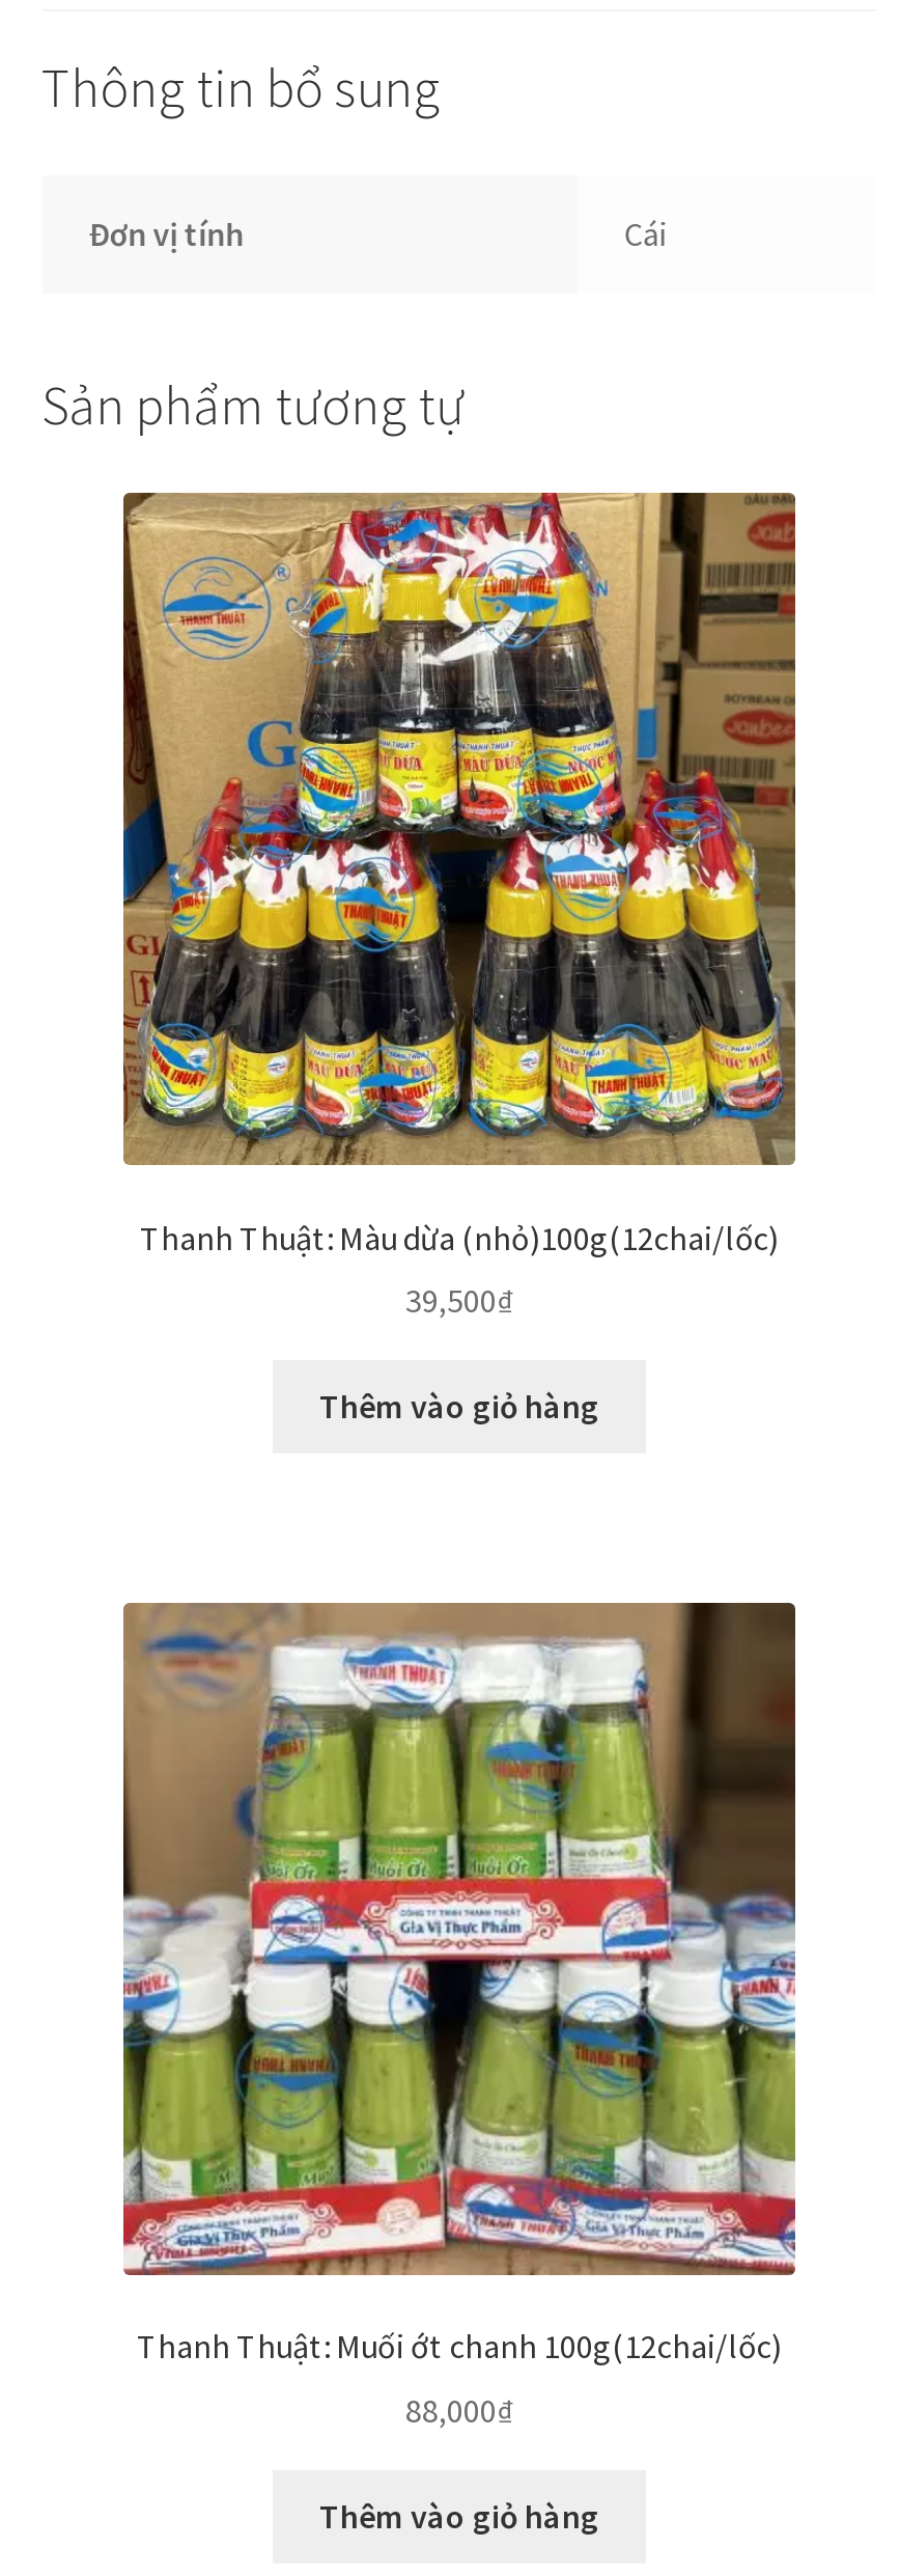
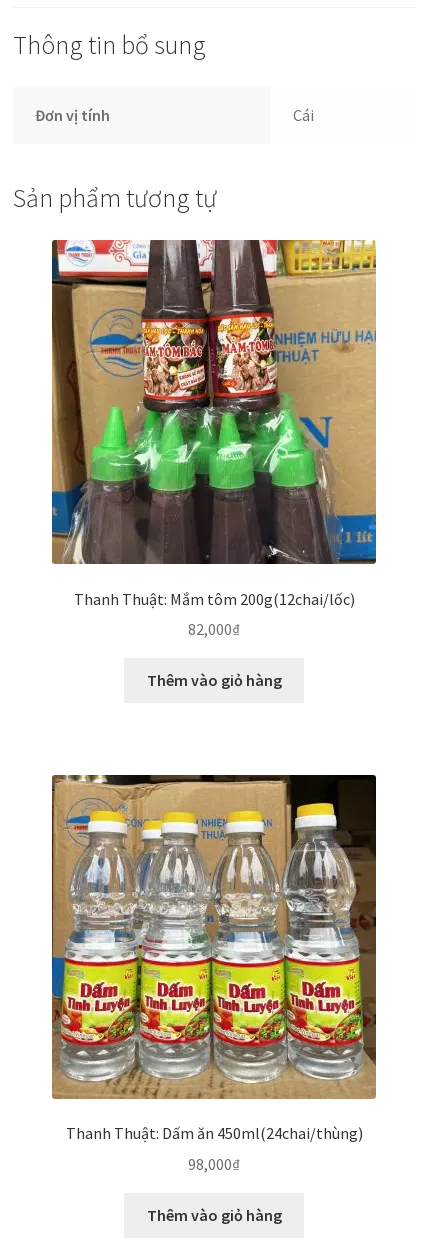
[121,491,797,1258] [image] | Thanh Thuật: Màu dừa (nhỏ)100g(12chai/lốc) -> [51,239,377,609] [image] | Thanh Thuật: Mắm tôm 200g(12chai/lốc)
[405,1280,513,1321] 39,500₫ -> [188,619,240,639] 82,000₫
[121,1601,797,2367] [image] | Thanh Thuật: Muối ớt chanh 100g(12chai/lốc) -> [51,774,377,1143] [image] | Thanh Thuật: Dấm ăn 450ml(24chai/thùng)
[405,2389,513,2431] 88,000₫ -> [188,1154,240,1174] 98,000₫

